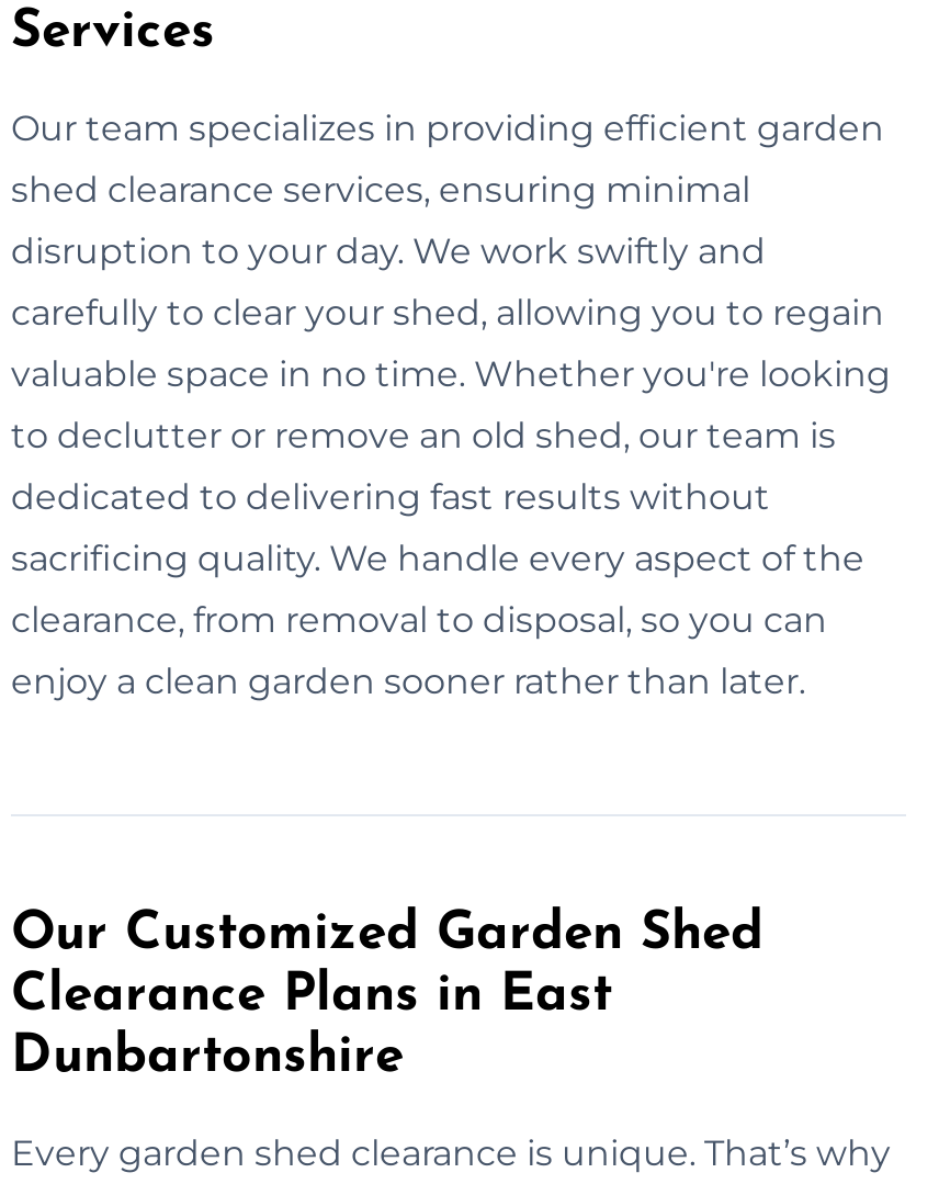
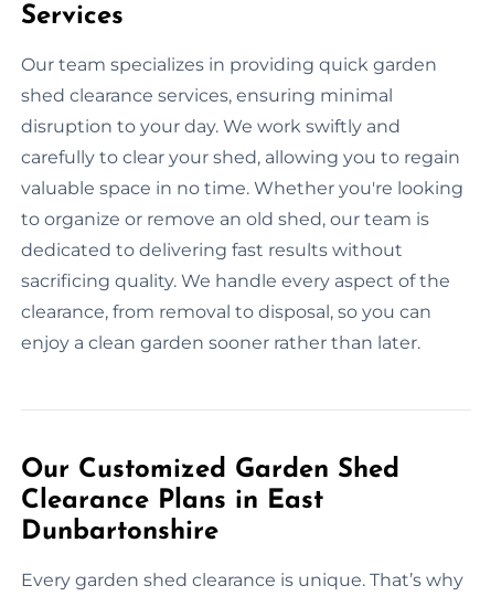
[11,107,884,149] Our team specializes in providing efficient garden -> [21,54,437,75] Our team specializes in providing quick garden
[11,414,836,456] to declutter or remove an old shed, our team is -> [21,208,429,229] to organize or remove an old shed, our team is

